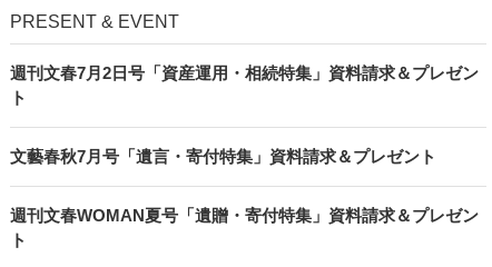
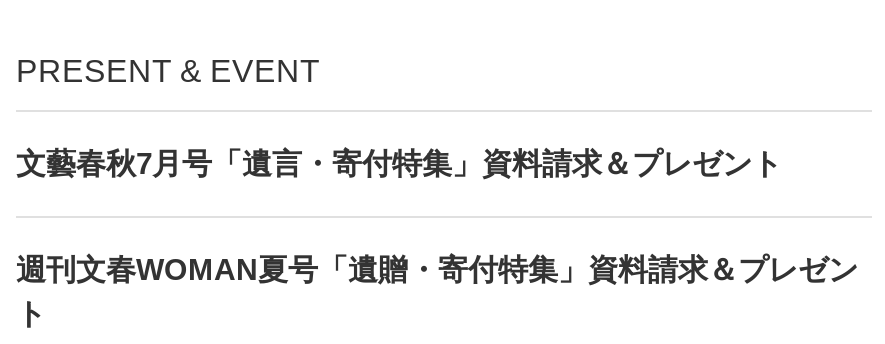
[10,64,479,107] 週刊文春7月2日号「資産運用・相続特集」資料請求＆プレゼン | ト -> none

